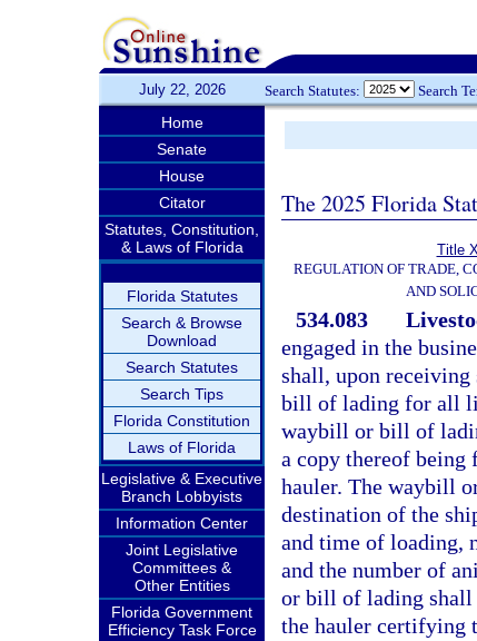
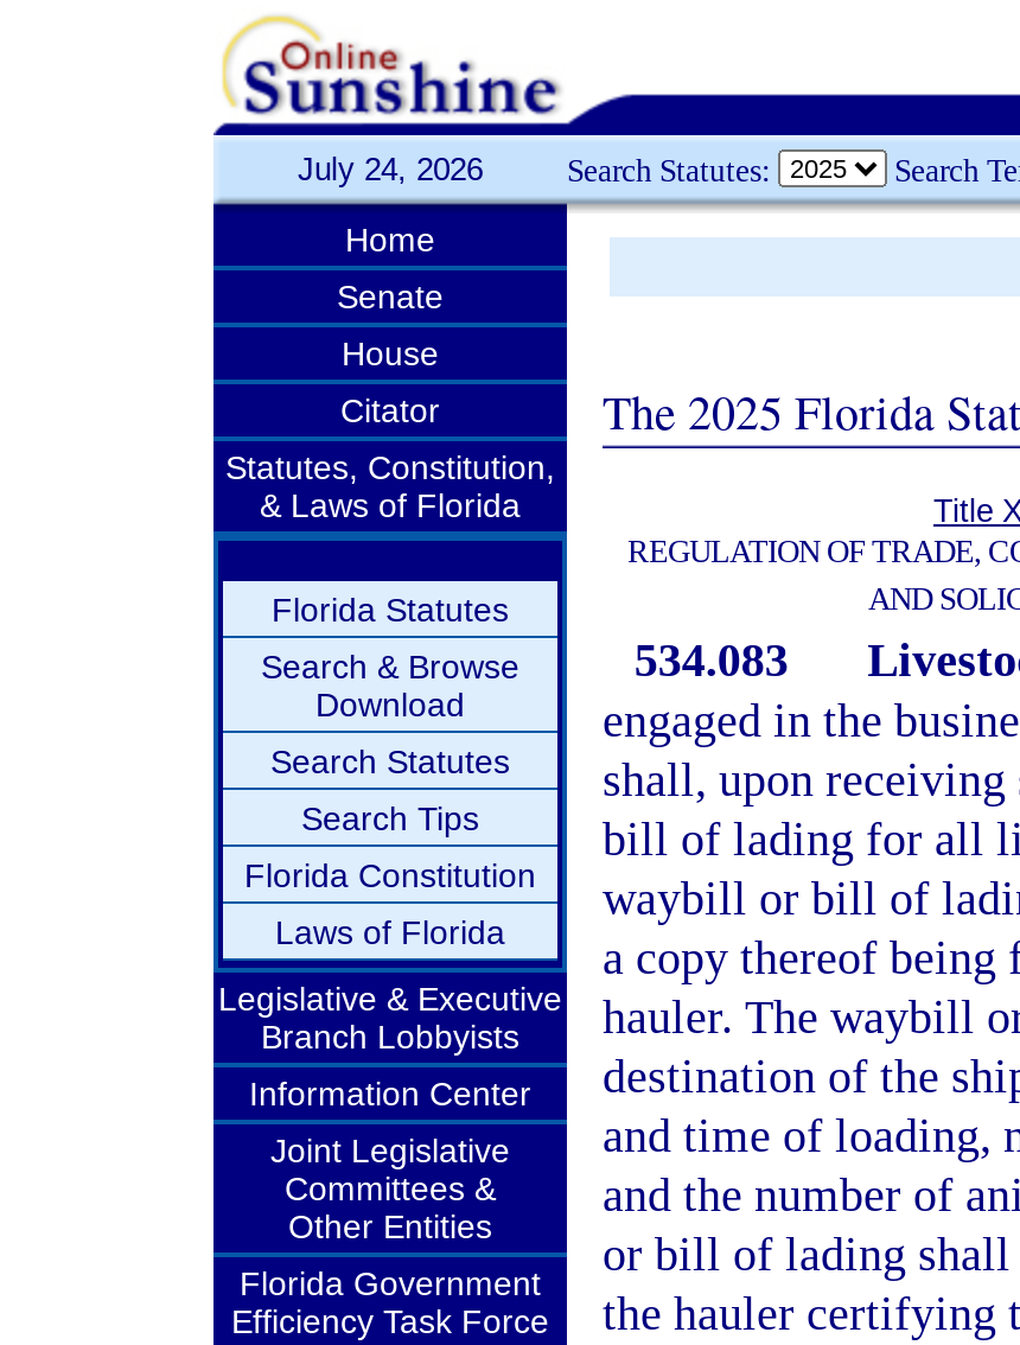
[138,81,225,98] July 22, 2026 -> [298,152,483,187] July 24, 2026

